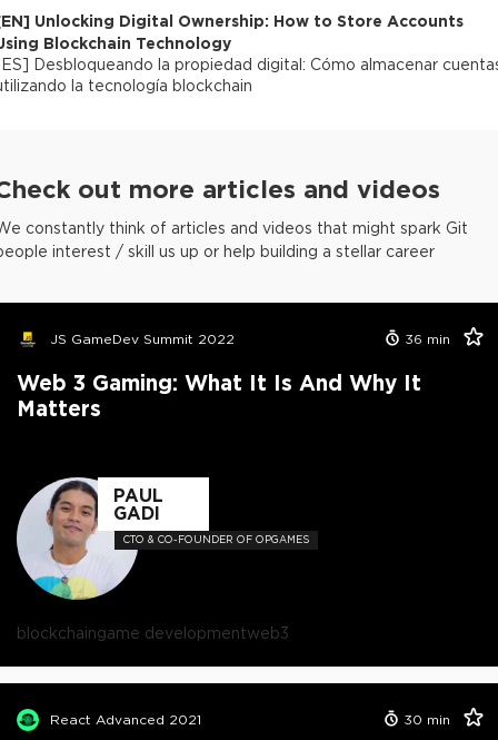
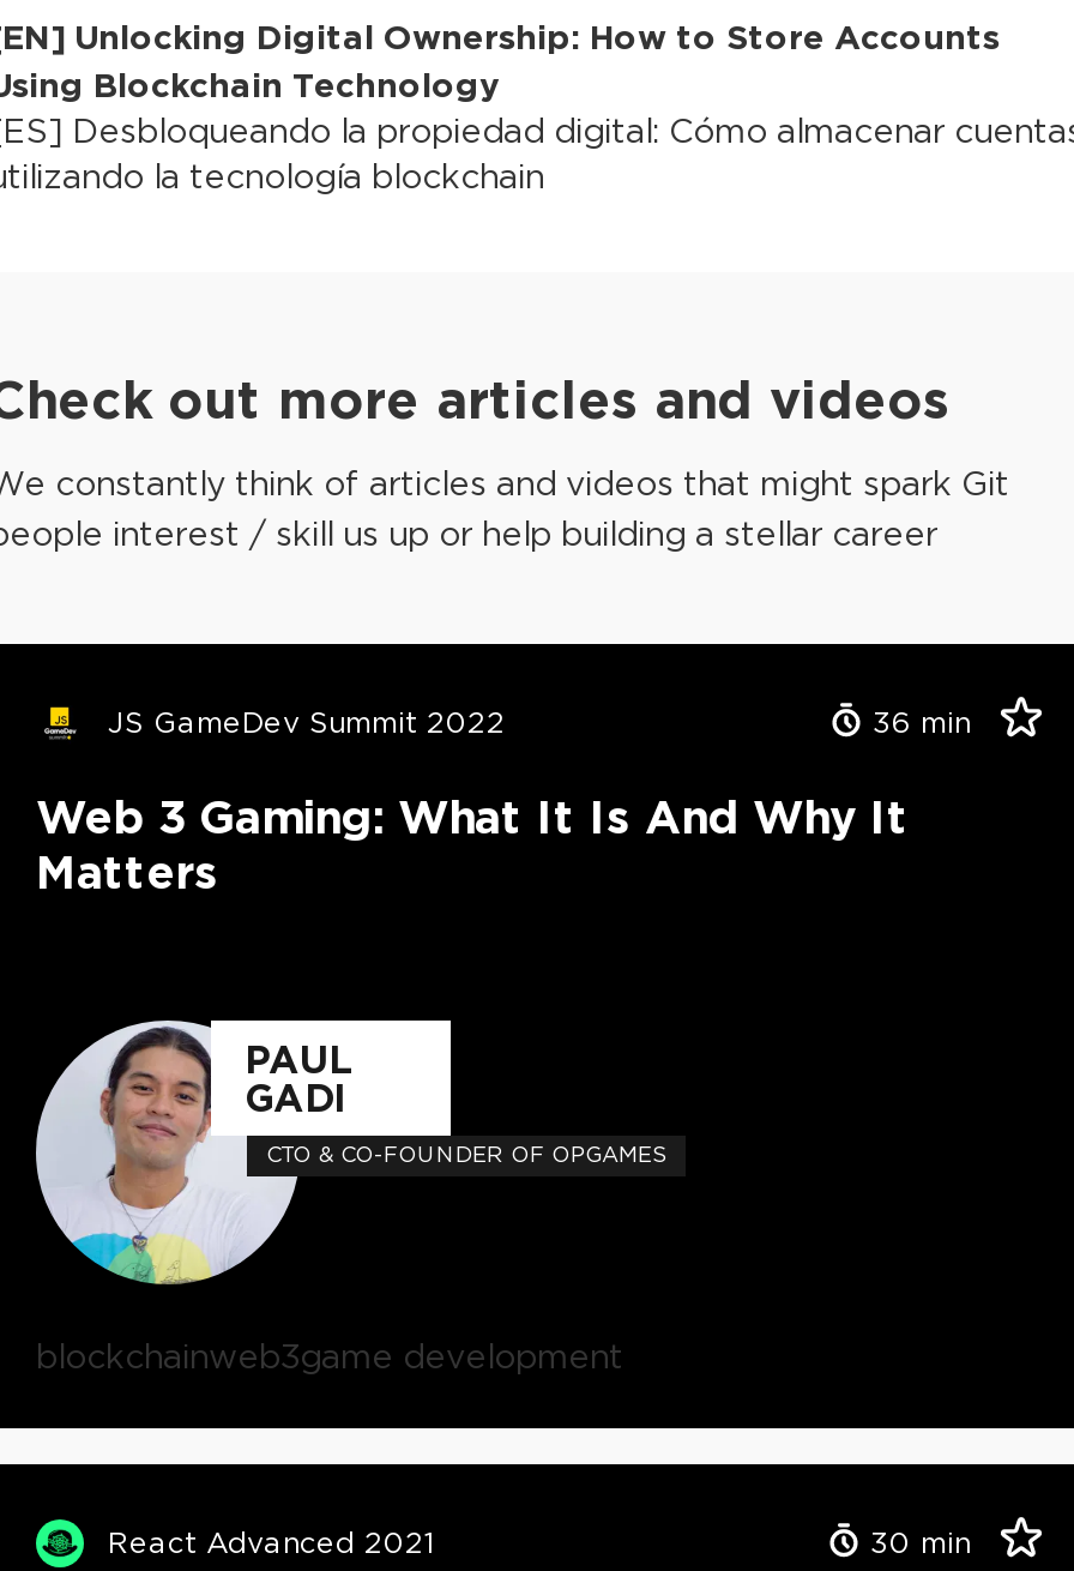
[17,624,289,642] blockchaingame developmentweb3 -> [36,1336,623,1374] blockchainweb3game development

